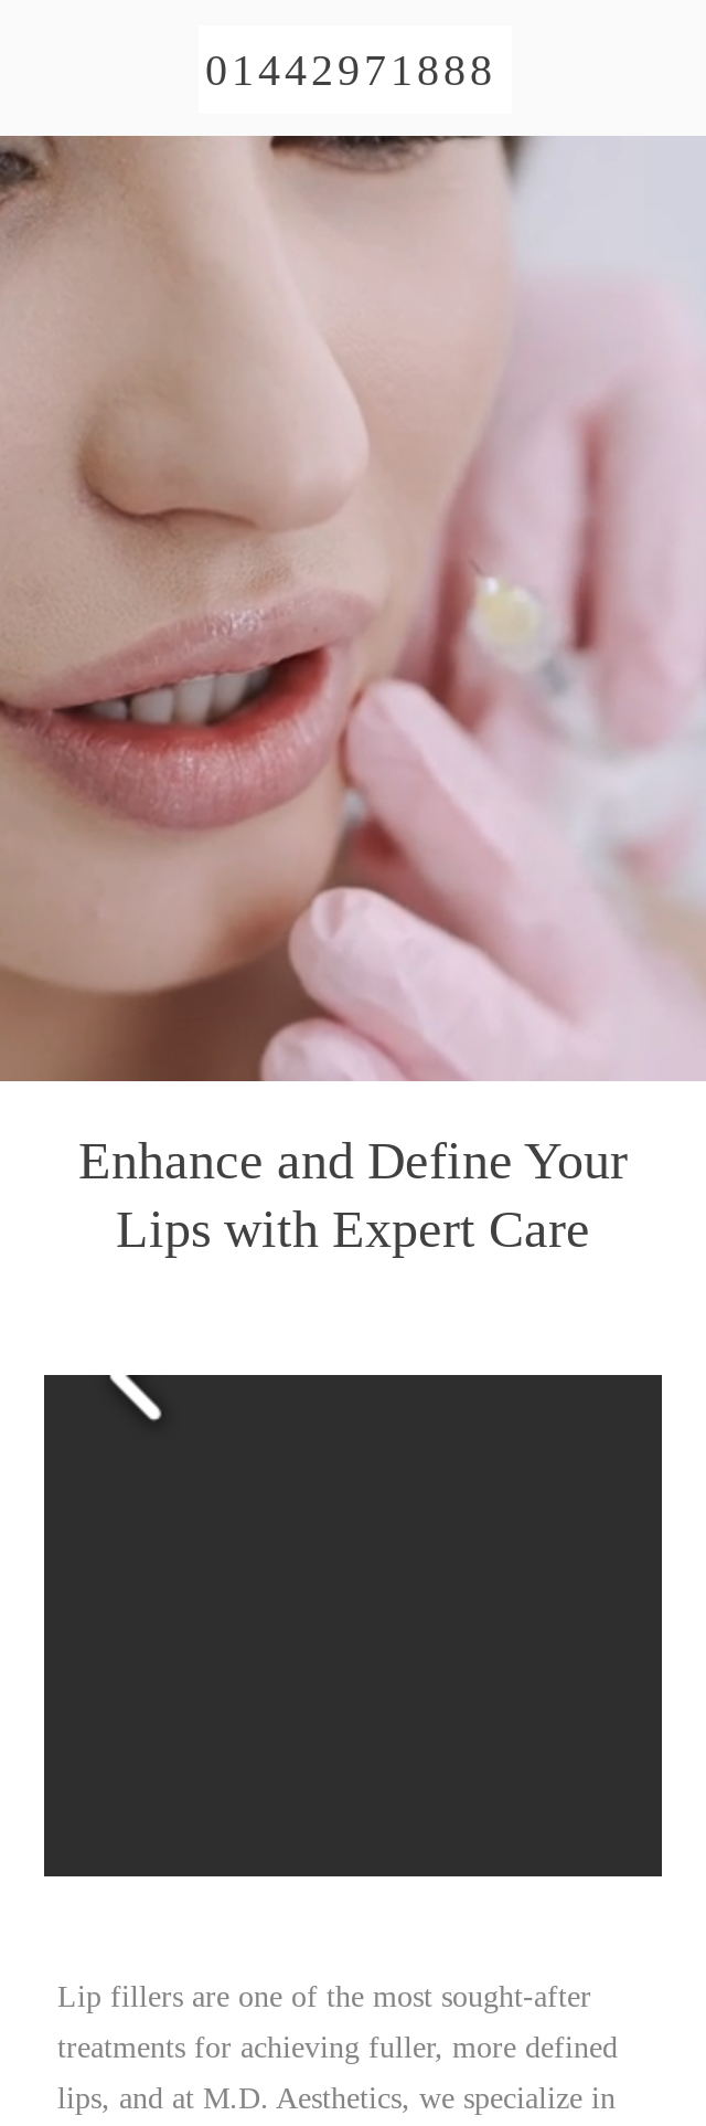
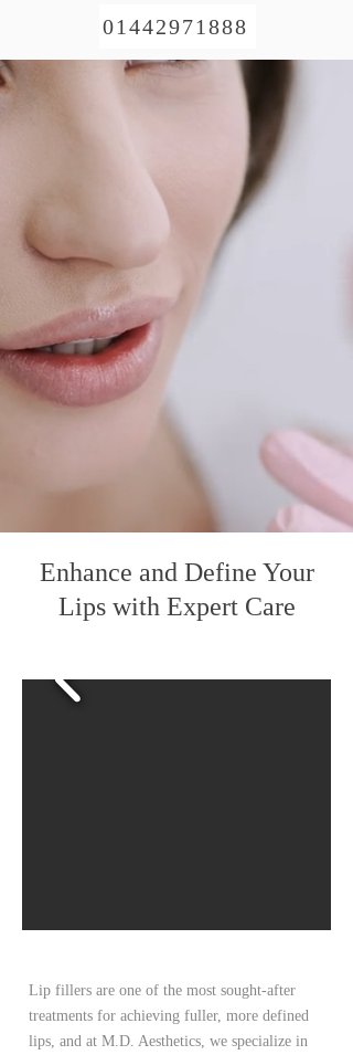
[7,134,699,1081] [image] -> [3,59,350,532] [image]

